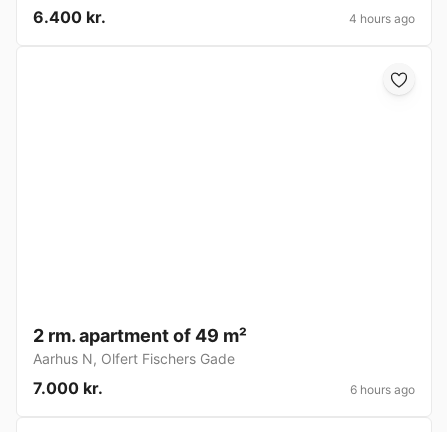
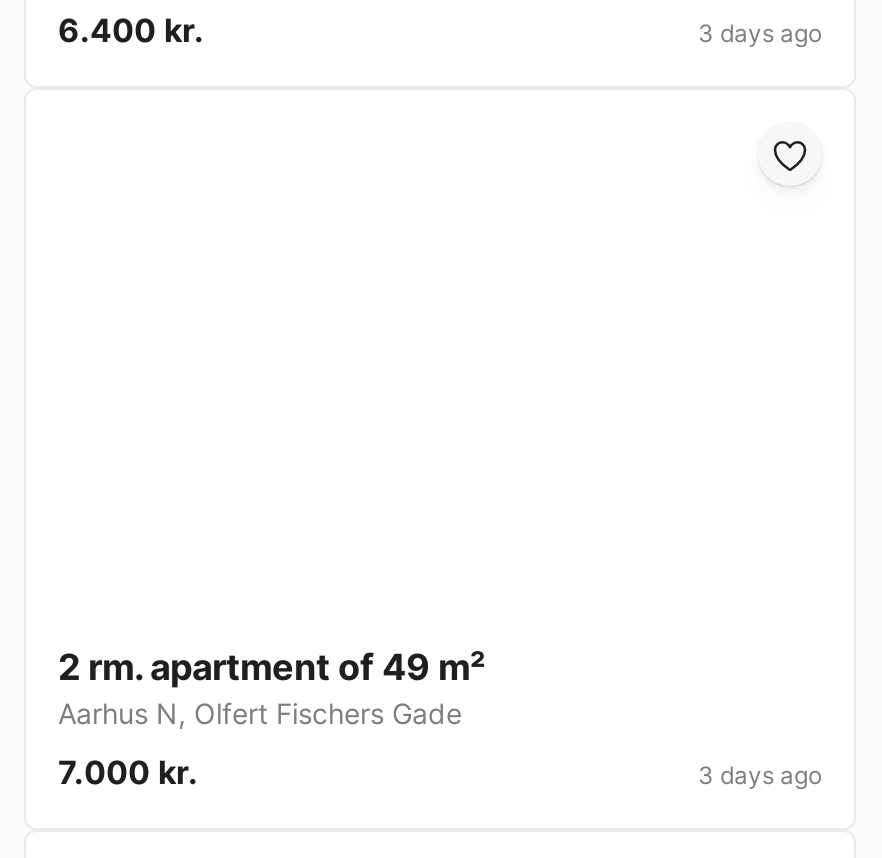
[349,11,415,26] 4 hours ago -> [698,19,822,49] 3 days ago
[350,382,415,397] 6 hours ago -> [698,761,822,791] 3 days ago

